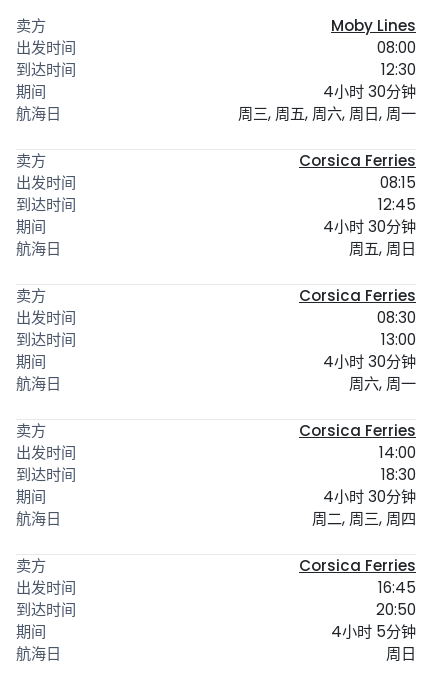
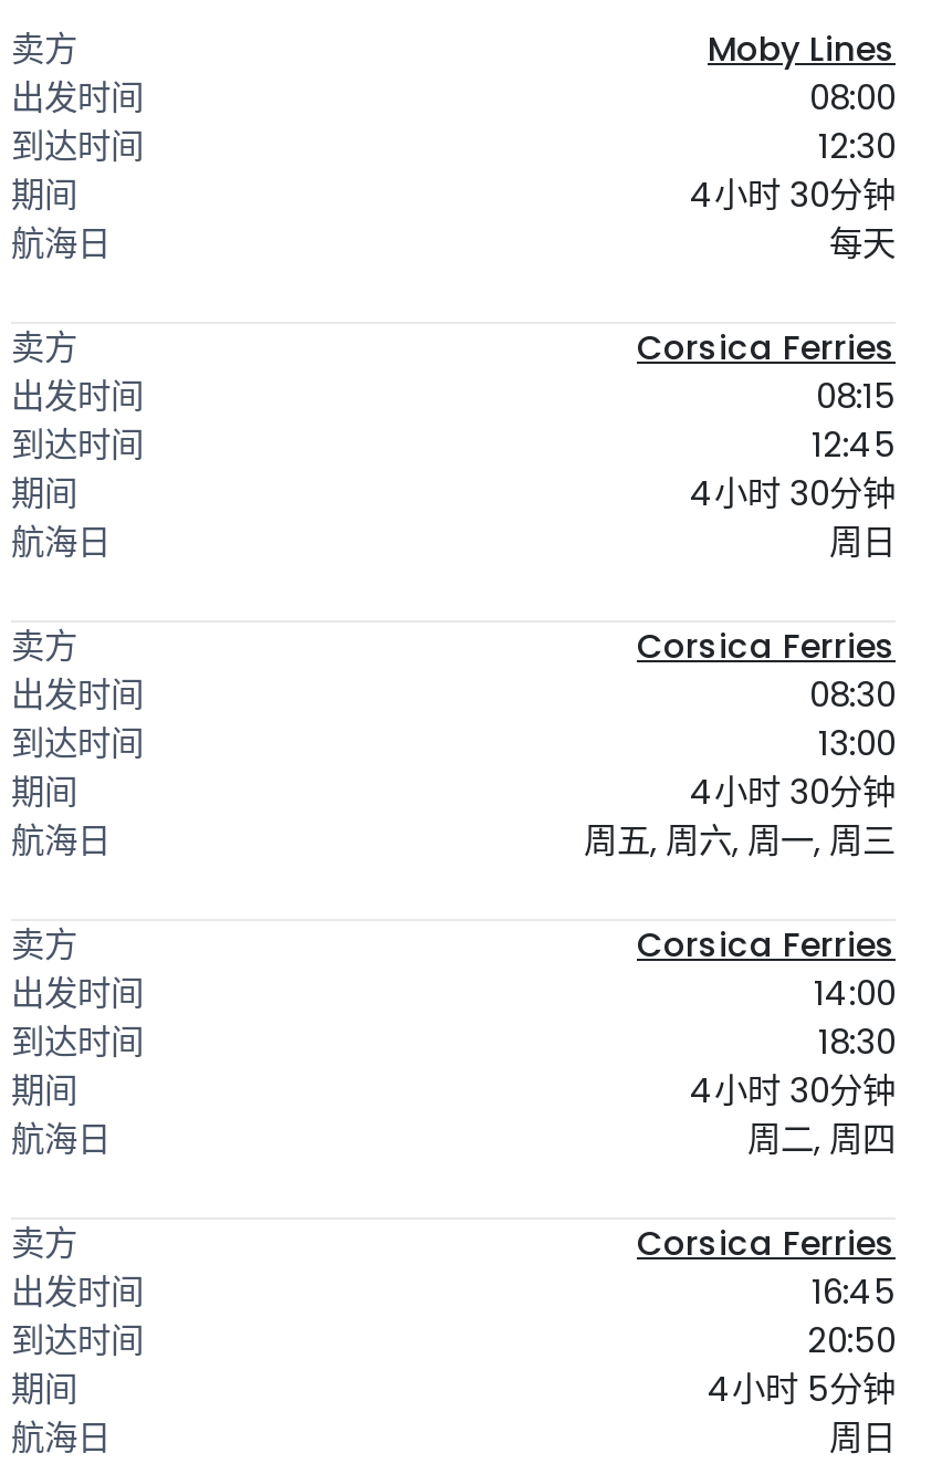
[238,103,416,124] 周三, 周五, 周六, 周日, 周一 -> [829,220,896,266] 每天
[349,238,416,259] 周五, 周日 -> [829,518,896,565] 周日
[349,373,416,394] 周六, 周一 -> [584,817,896,863] 周五, 周六, 周一, 周三
[312,508,416,529] 周二, 周三, 周四 -> [747,1116,896,1162] 周二, 周四

